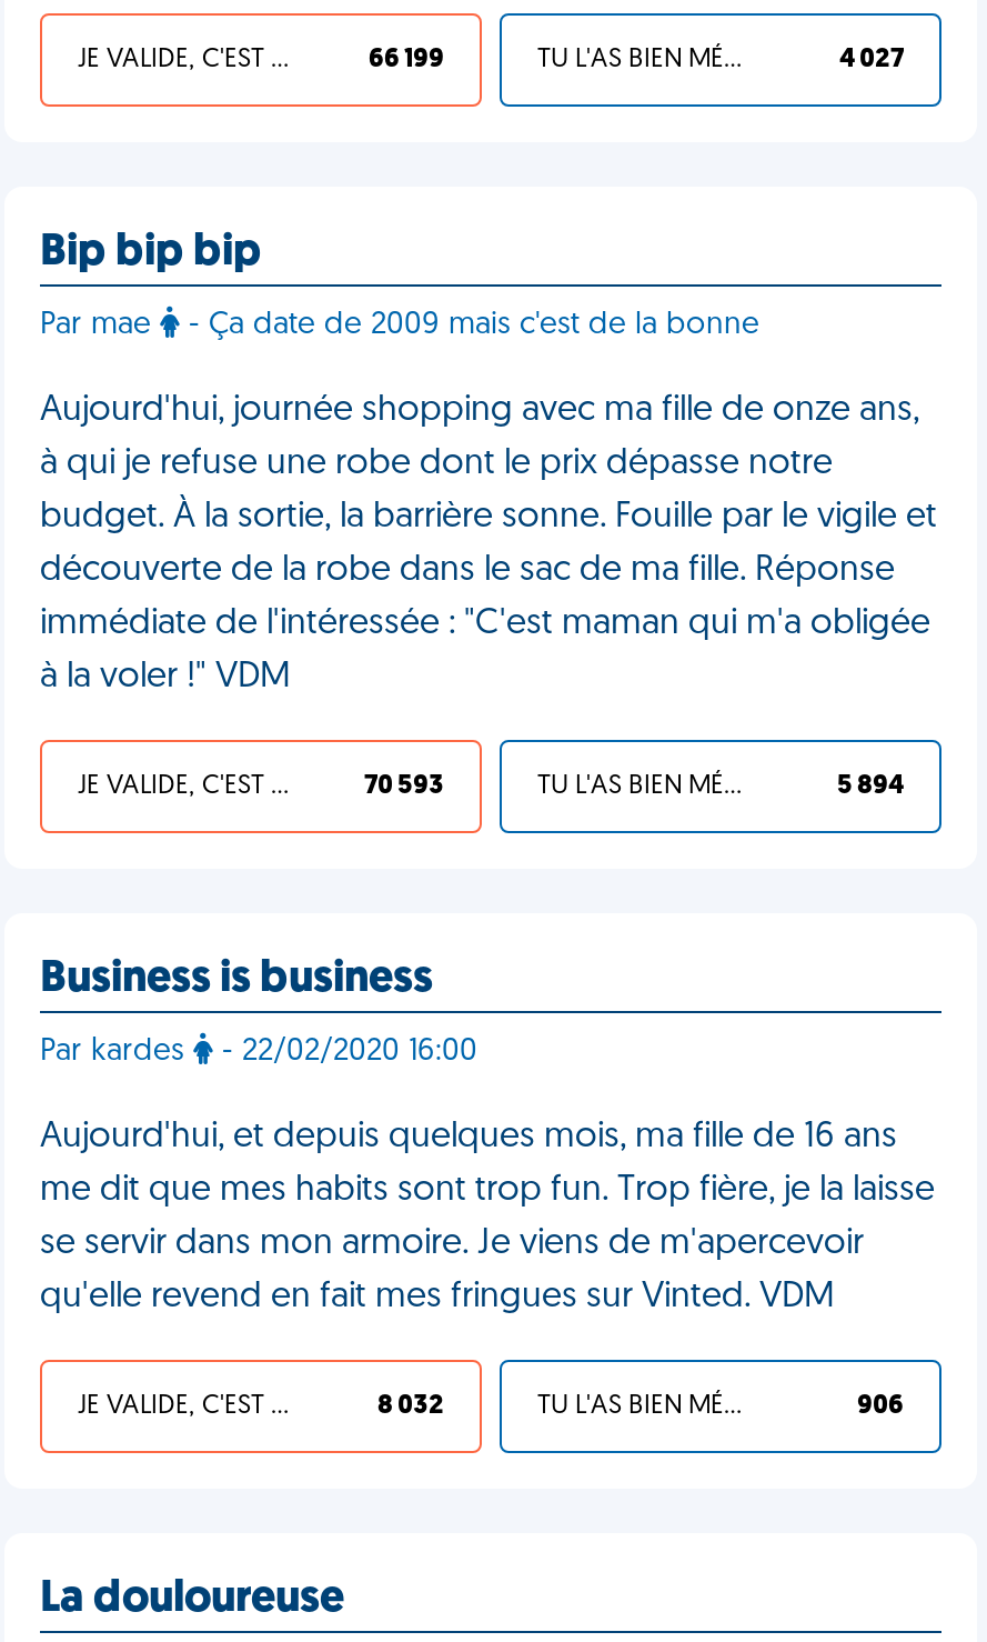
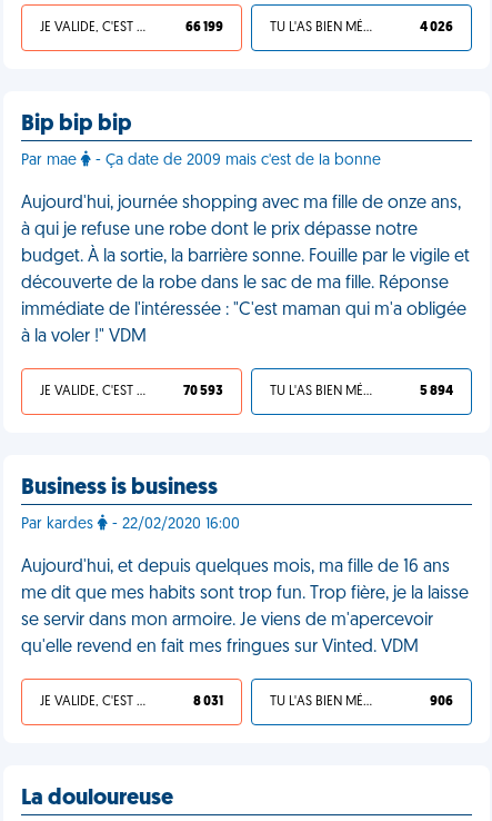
[839,47,904,73] 4 027 -> [420,21,453,34] 4 026
[377,1393,444,1420] 8 032 -> [193,695,223,709] 8 031

